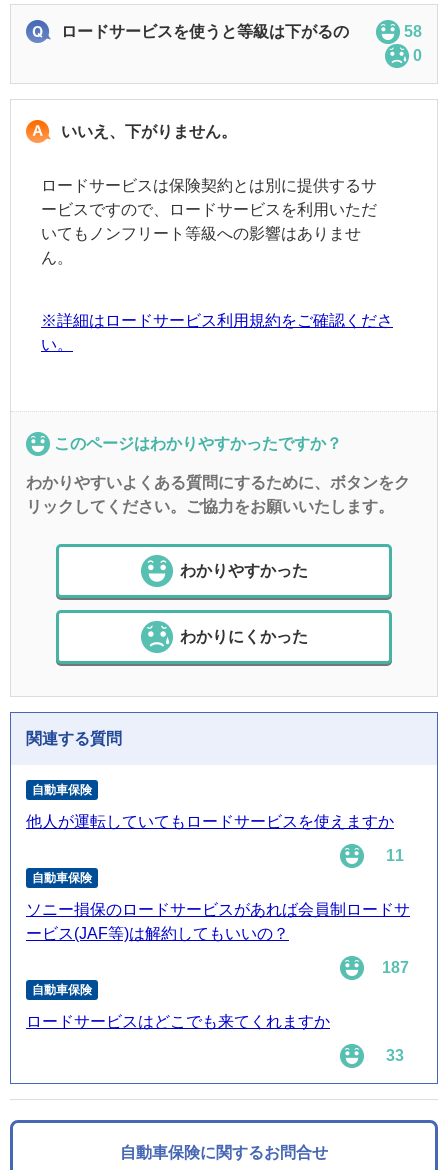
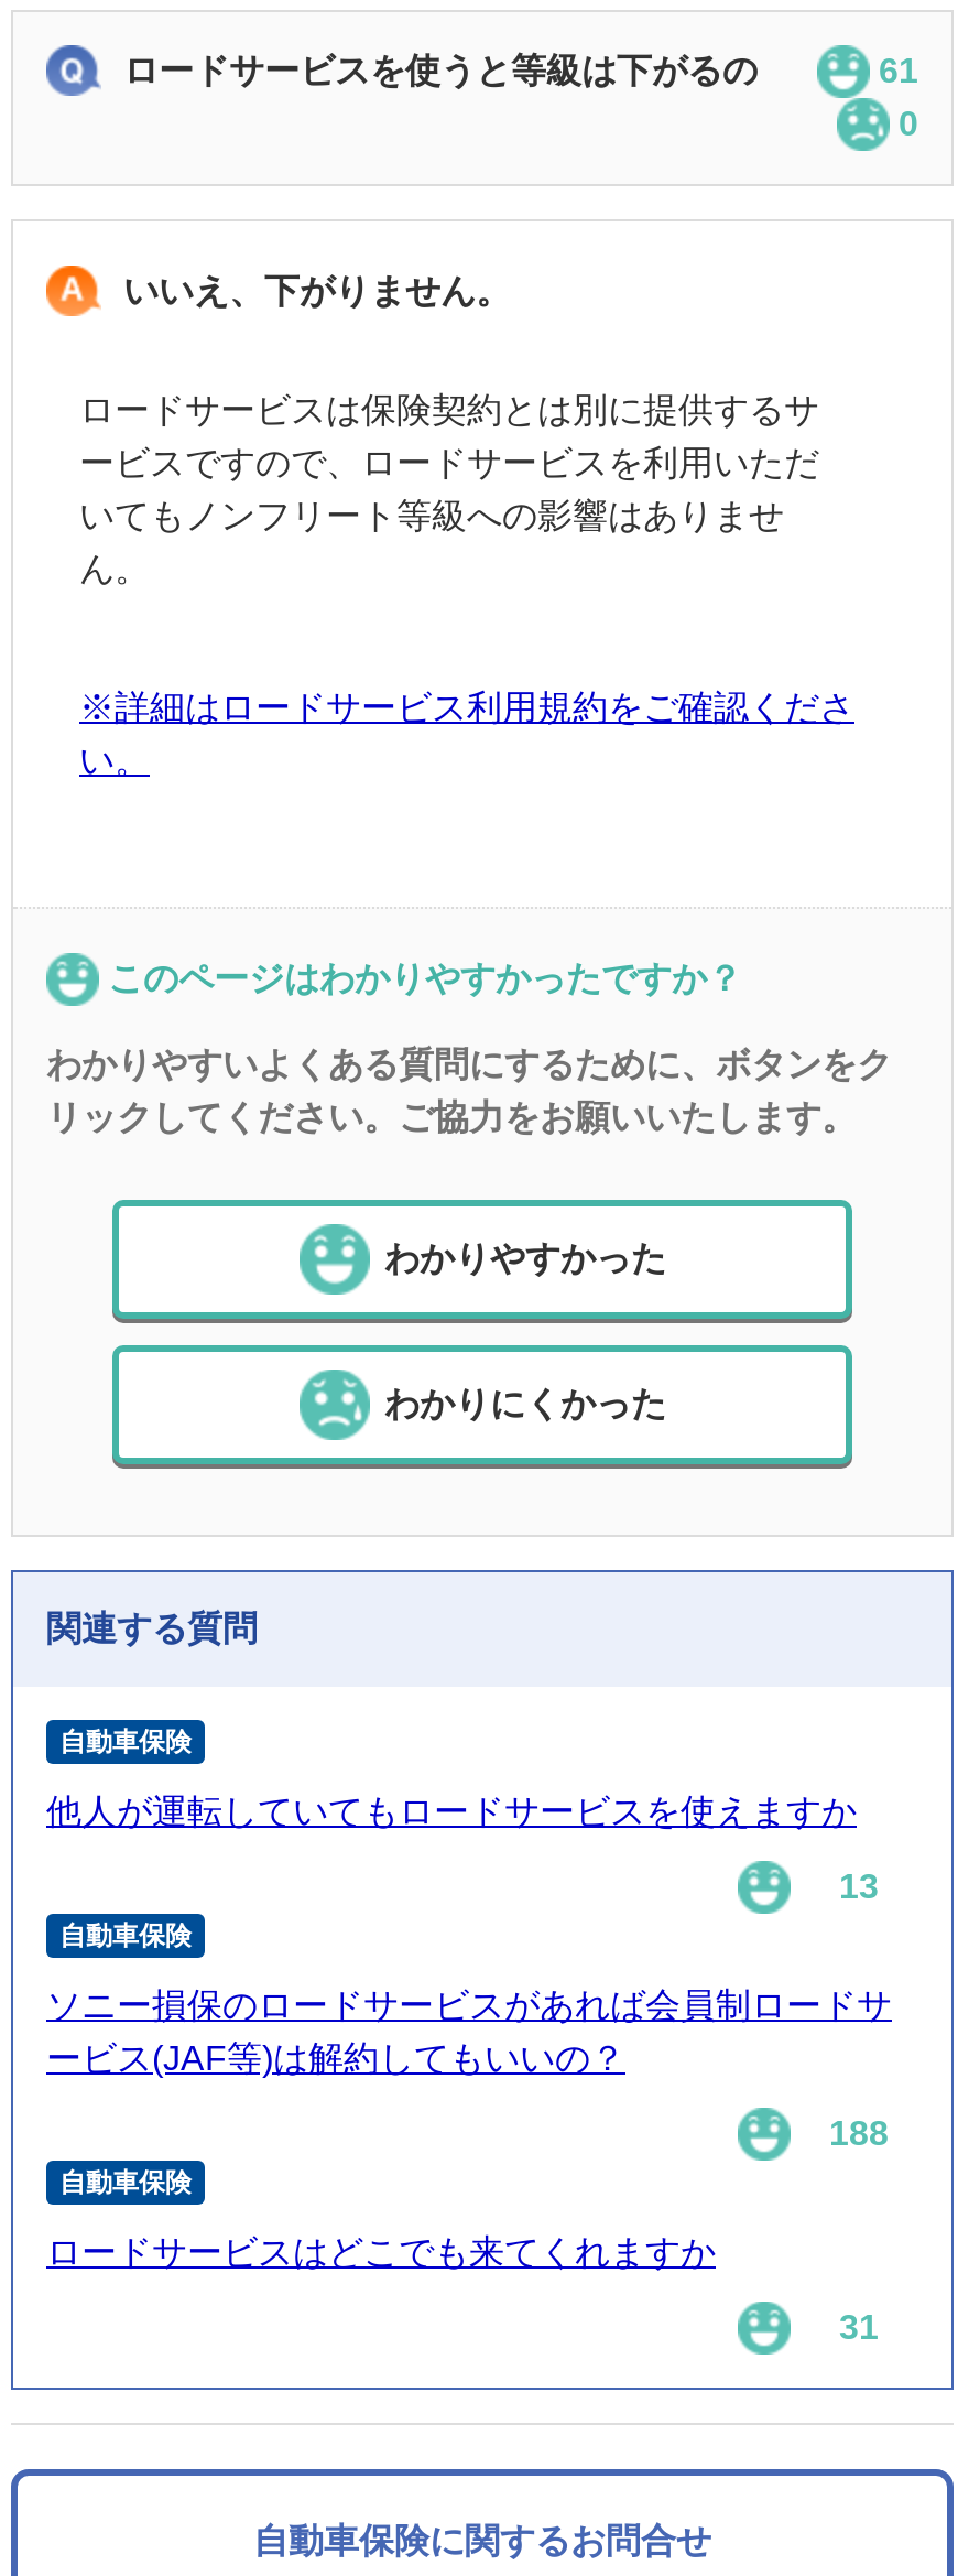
[404,23,422,40] 58 -> [879,52,918,89] 61
[386,847,404,864] 11 -> [839,1868,879,1905] 13
[381,959,408,976] 187 -> [829,2114,889,2152] 188
[386,1047,404,1064] 33 -> [839,2308,879,2346] 31

